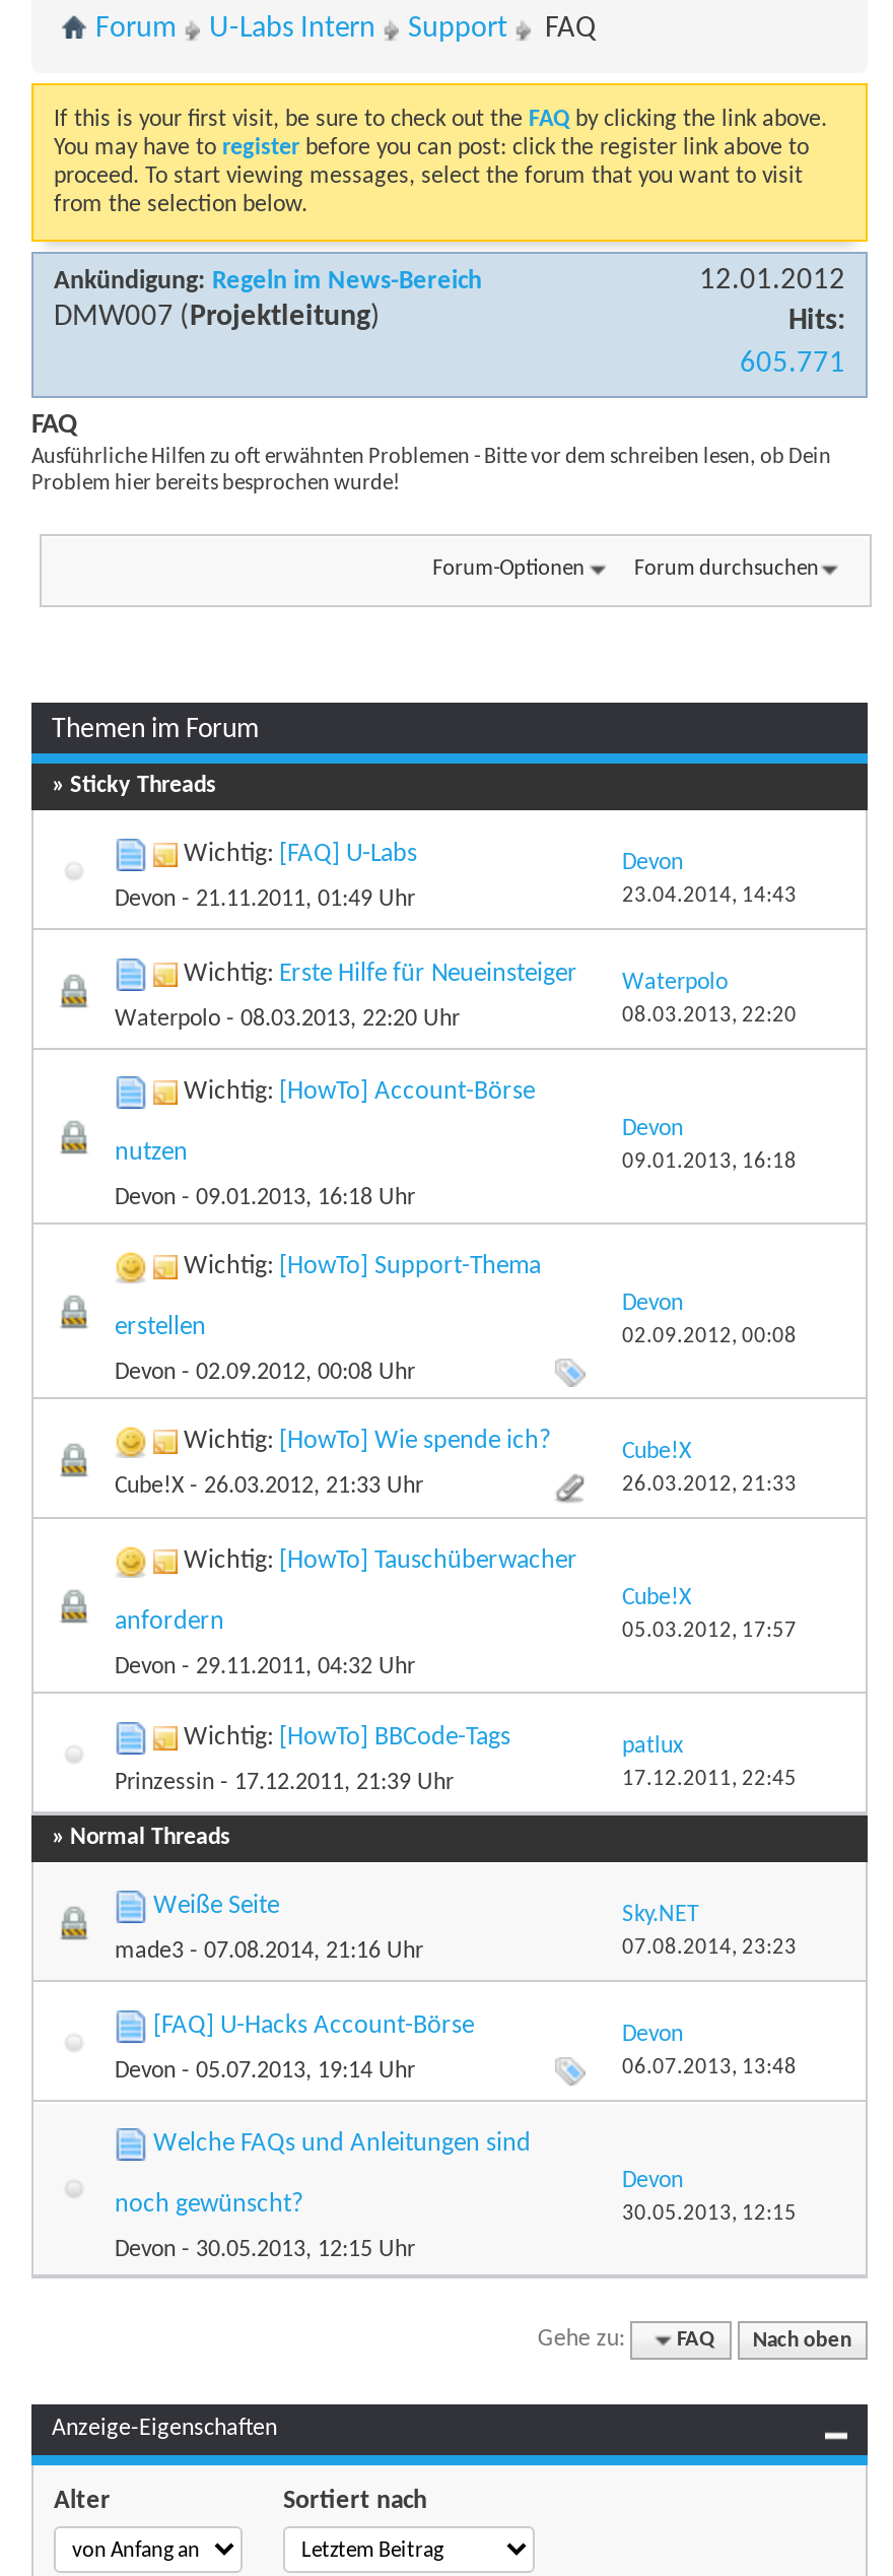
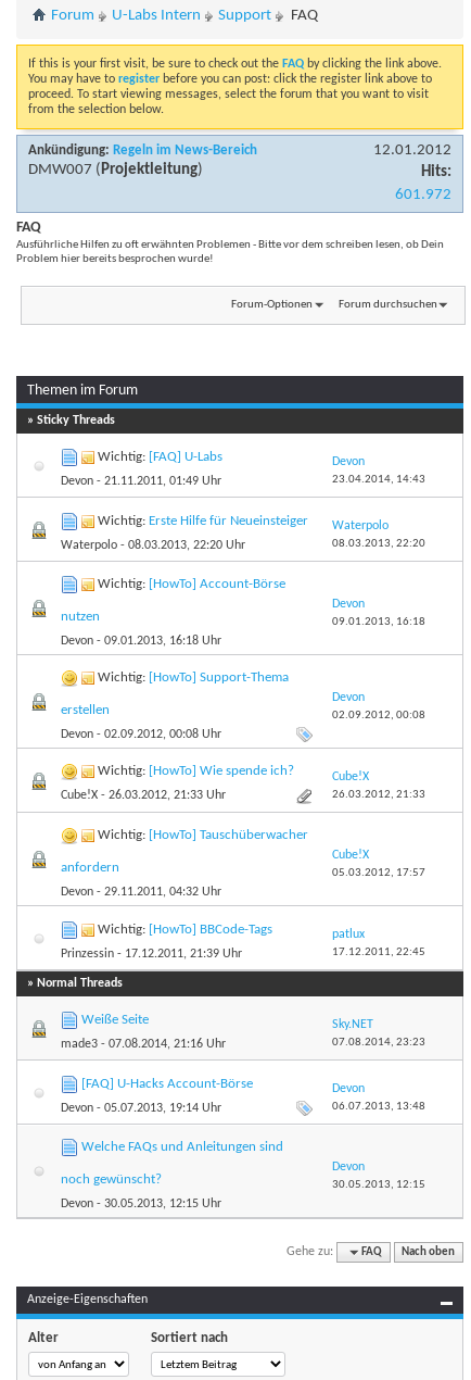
[740,349,845,380] 605.771 -> [395,187,451,203] 601.972

